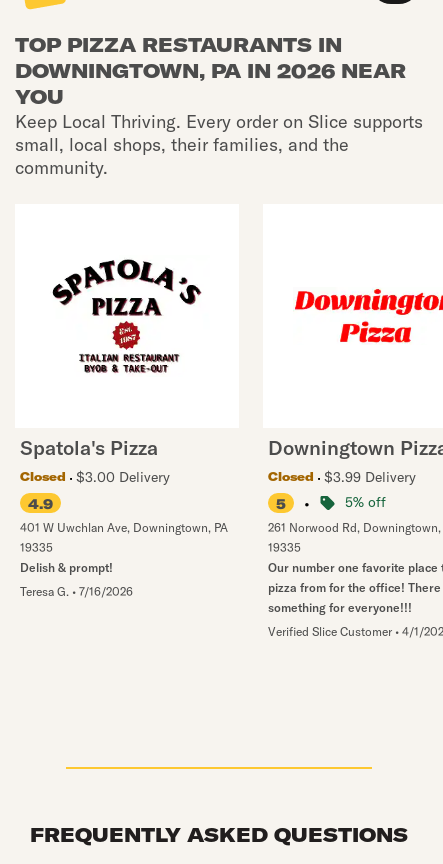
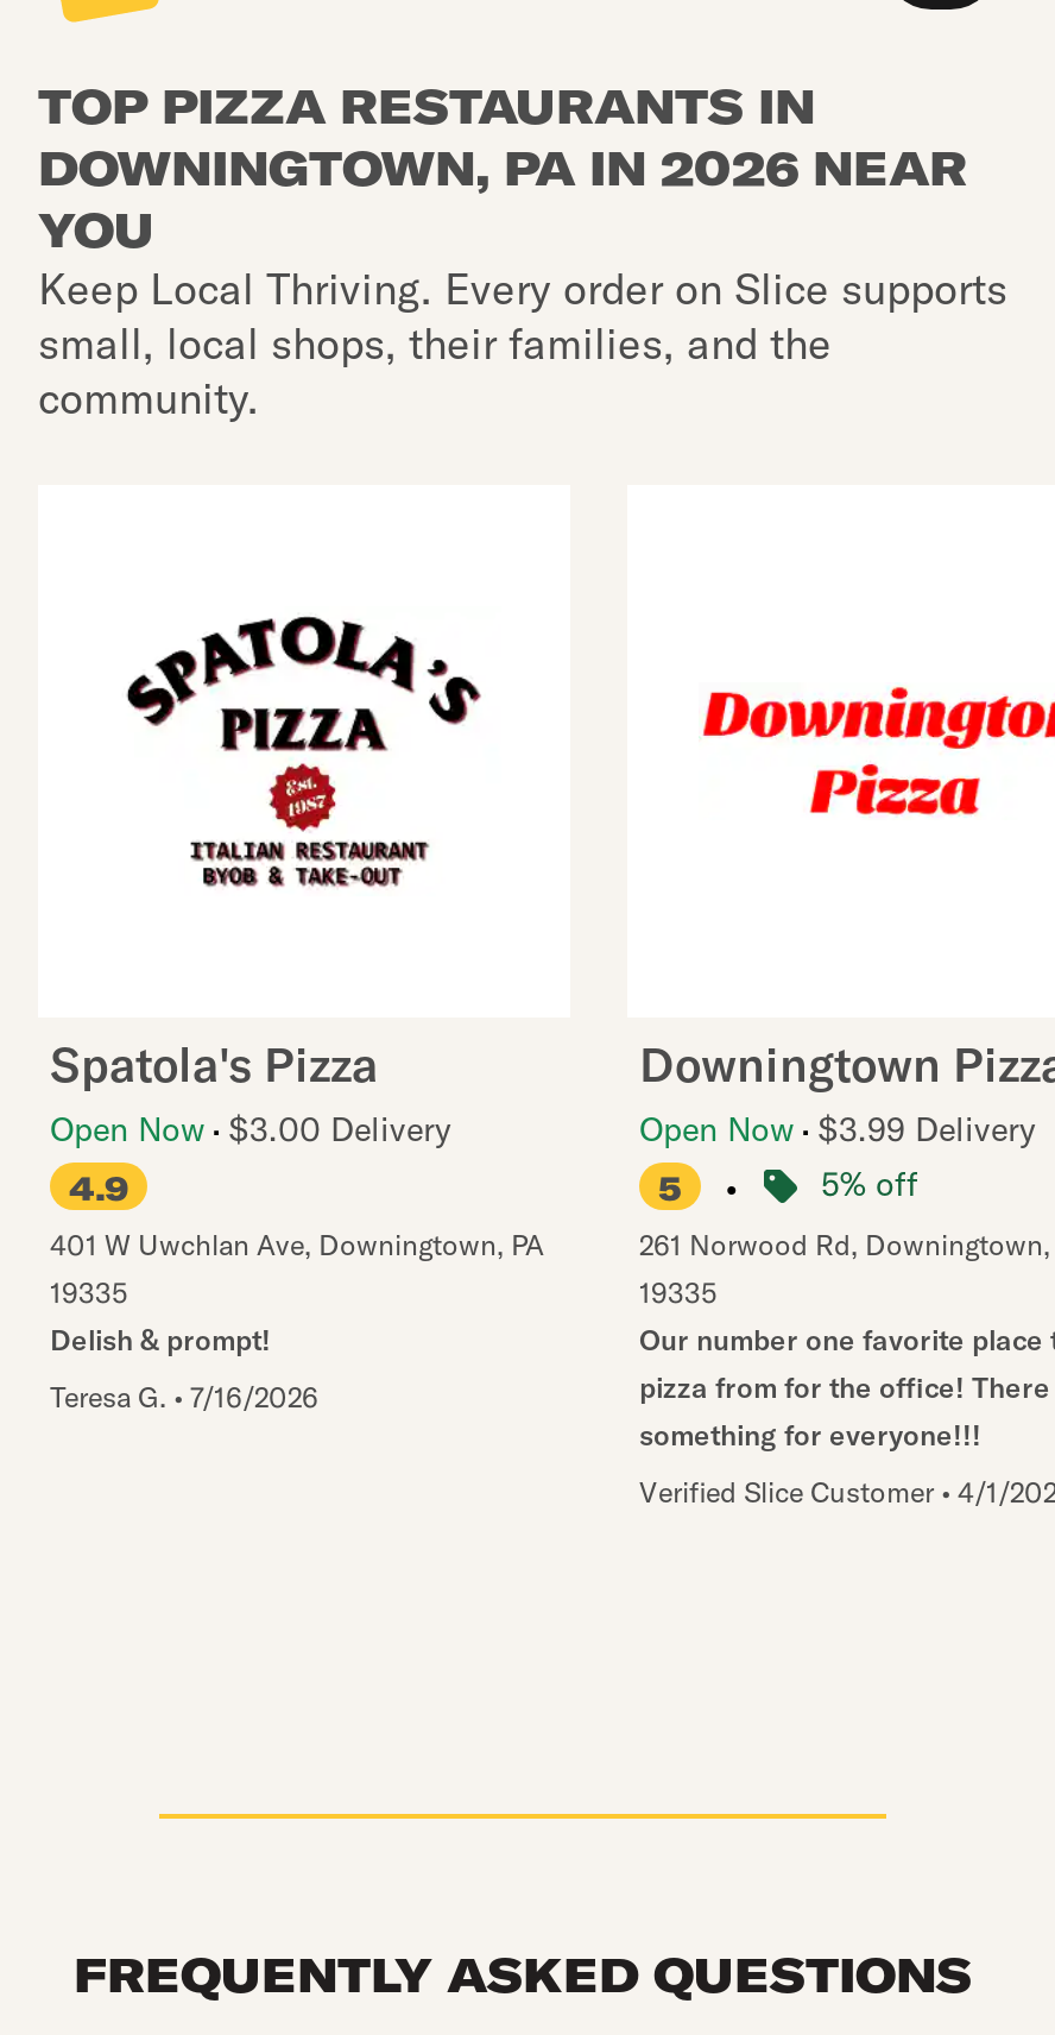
[20,468,170,486] Closed | $3.00 Delivery -> [50,1108,451,1151] Open Now $3.00 Delivery
[268,468,416,486] Closed | $3.99 Delivery -> [639,1108,1036,1151] Open Now $3.99 Delivery

